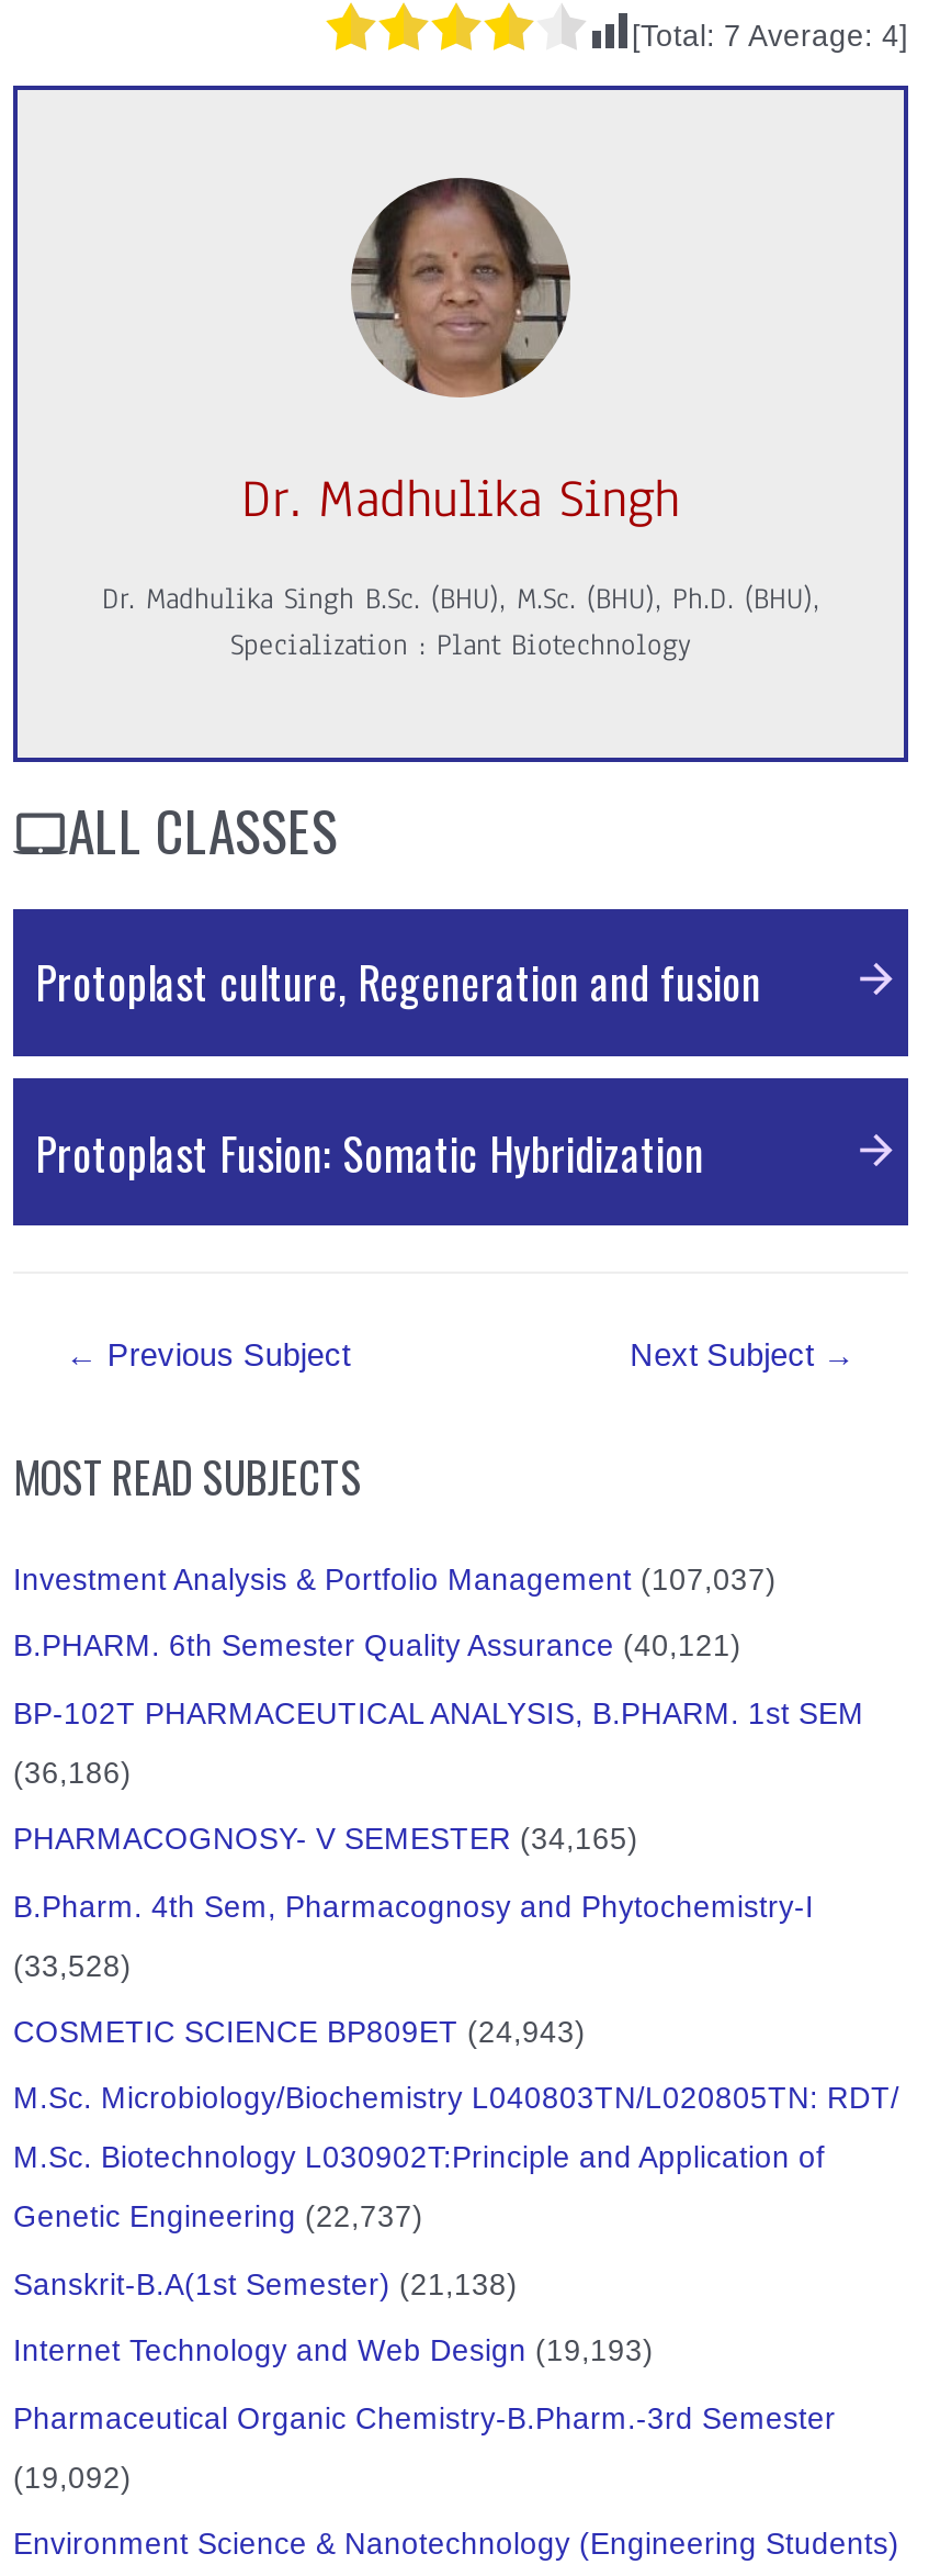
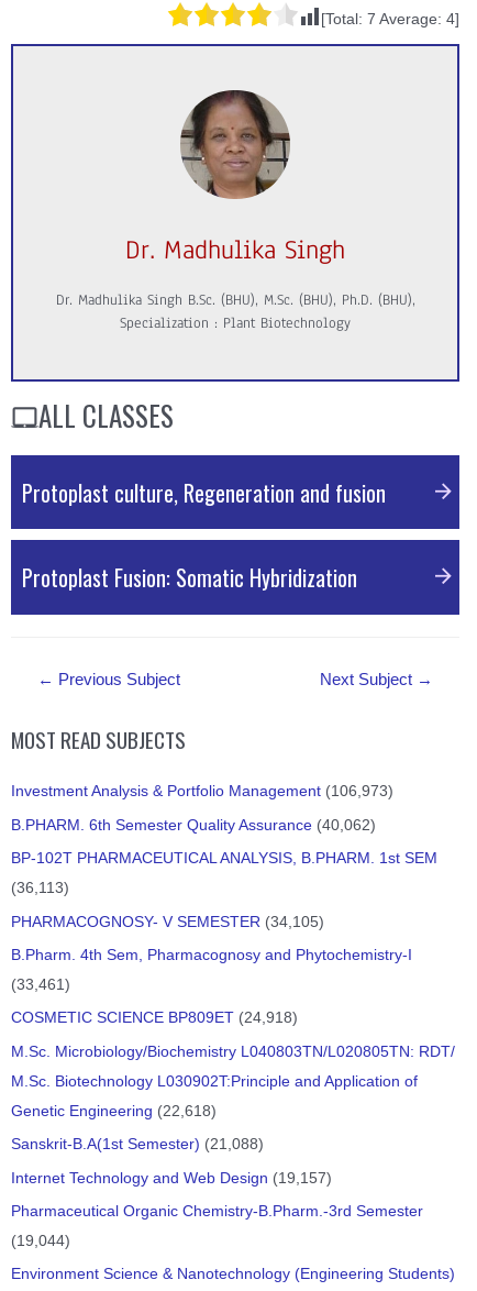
[13,1563,777,1596] Investment Analysis & Portfolio Management (107,037) -> [11,783,393,800] Investment Analysis & Portfolio Management (106,973)
[13,1630,741,1663] B.PHARM. 6th Semester Quality Assurance (40,121) -> [11,817,376,833] B.PHARM. 6th Semester Quality Assurance (40,062)
[13,1756,132,1789] (36,186) -> [11,880,69,896] (36,113)
[13,1823,638,1856] PHARMACOGNOSY- V SEMESTER (34,165) -> [11,913,324,930] PHARMACOGNOSY- V SEMESTER (34,105)
[13,1949,132,1982] (33,528) -> [11,976,70,993] (33,461)
[13,2016,586,2049] COSMETIC SCIENCE BP809ET (24,943) -> [11,1010,298,1026] COSMETIC SCIENCE BP809ET (24,918)
[13,2201,423,2234] Genetic Engineering (22,737) -> [11,1103,217,1119] Genetic Engineering (22,618)
[13,2268,518,2301] Sanskrit-B.A(1st Semester) (21,138) -> [11,1136,264,1153] Sanskrit-B.A(1st Semester) (21,088)
[13,2335,654,2368] Internet Technology and Web Design (19,193) -> [11,1170,332,1186] Internet Technology and Web Design (19,157)
[13,2461,132,2494] (19,092) -> [11,1233,70,1249] (19,044)

